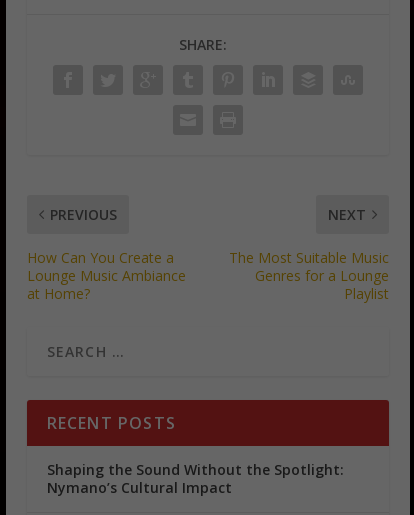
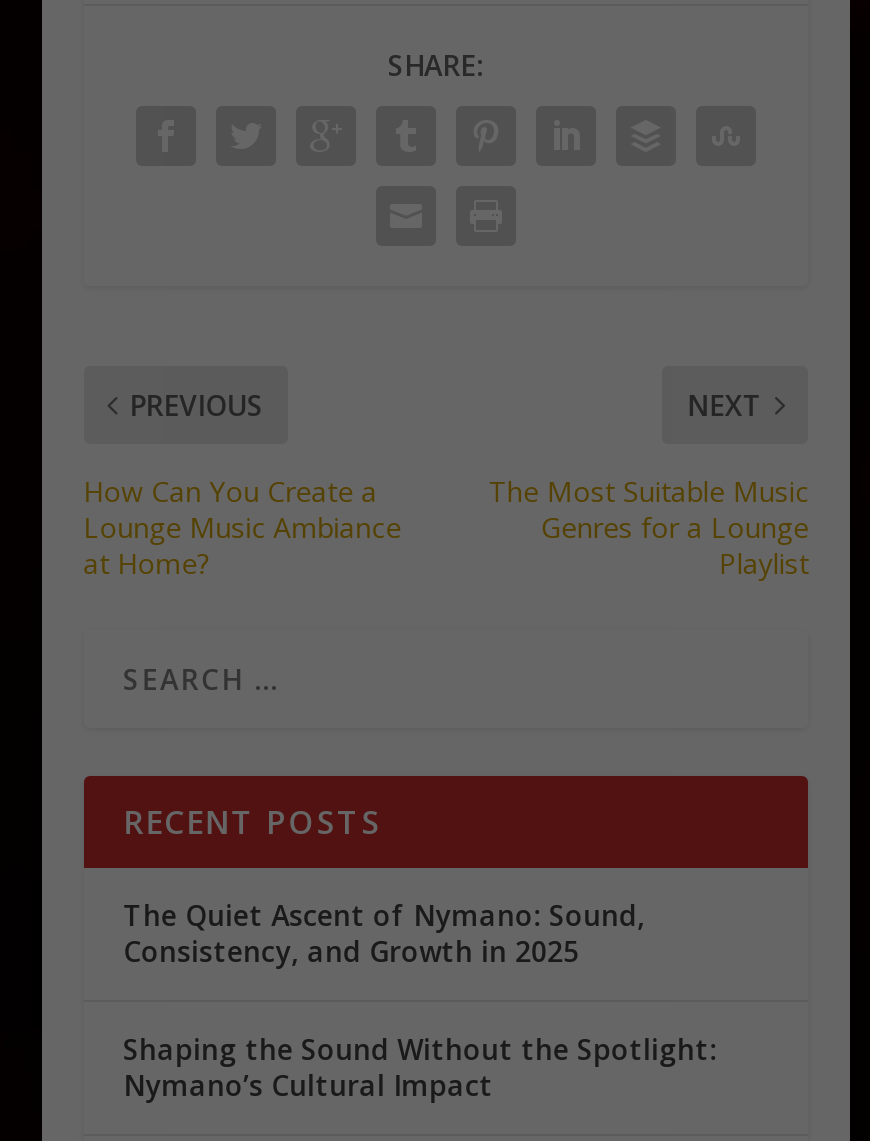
none -> [123,896,645,970] The Quiet Ascent of Nymano: Sound, | Consistency, and Growth in 2025

